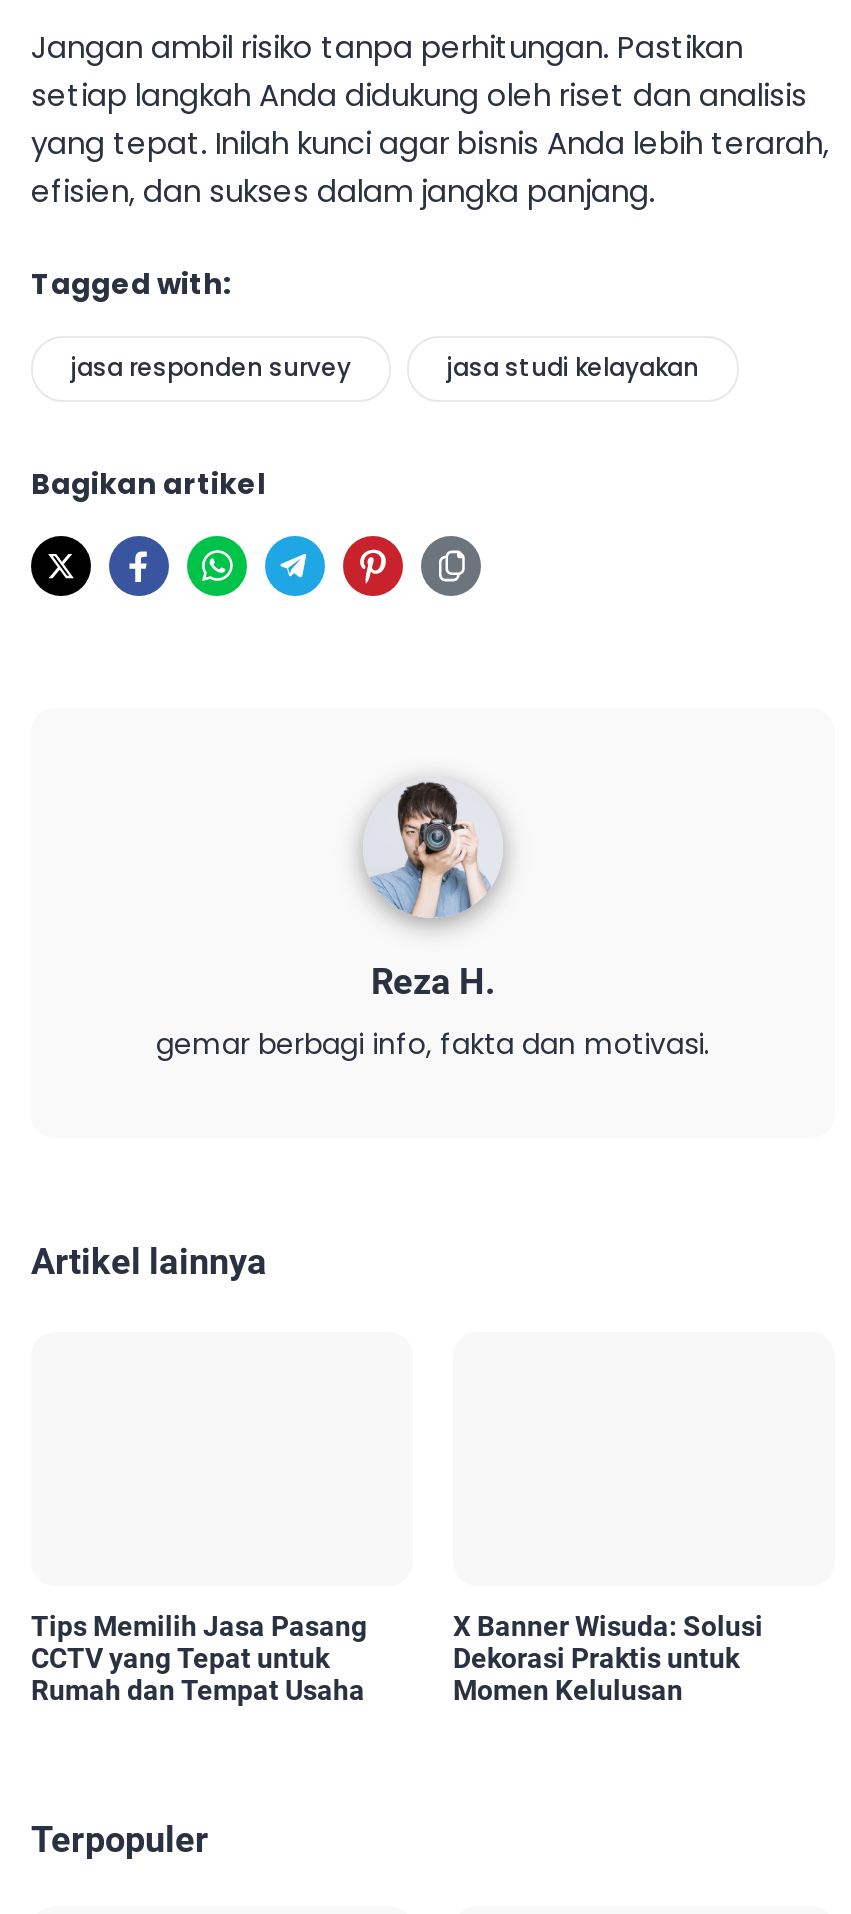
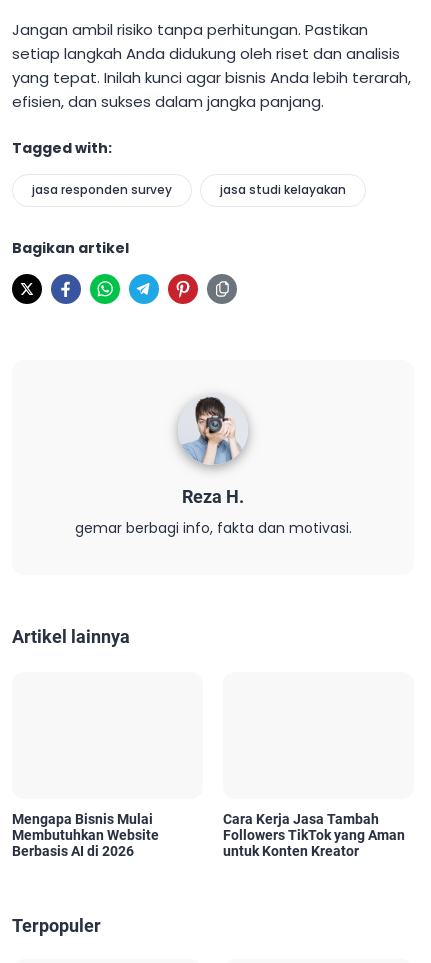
[31,1610,367,1706] Tips Memilih Jasa Pasang | CCTV yang Tepat untuk | Rumah dan Tempat Usaha -> [12,811,159,859] Mengapa Bisnis Mulai | Membutuhkan Website | Berbasis AI di 2026
[453,1610,763,1706] X Banner Wisuda: Solusi | Dekorasi Praktis untuk | Momen Kelulusan -> [223,811,405,859] Cara Kerja Jasa Tambah | Followers TikTok yang Aman | untuk Konten Kreator

